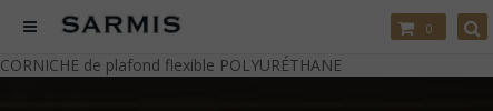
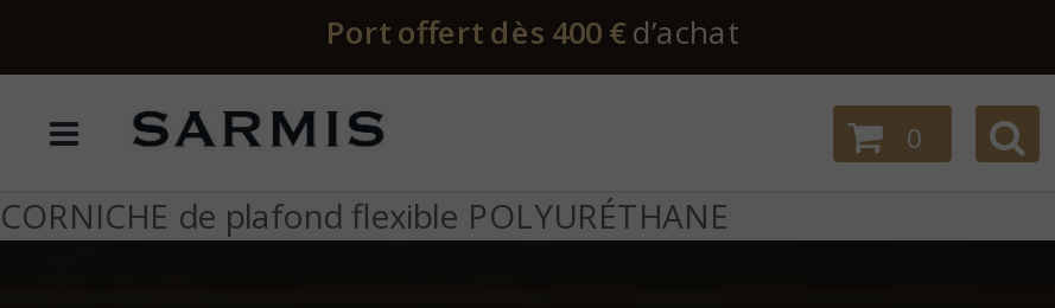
none -> [326,11,737,53] Port offert dès 400 €d’achat

